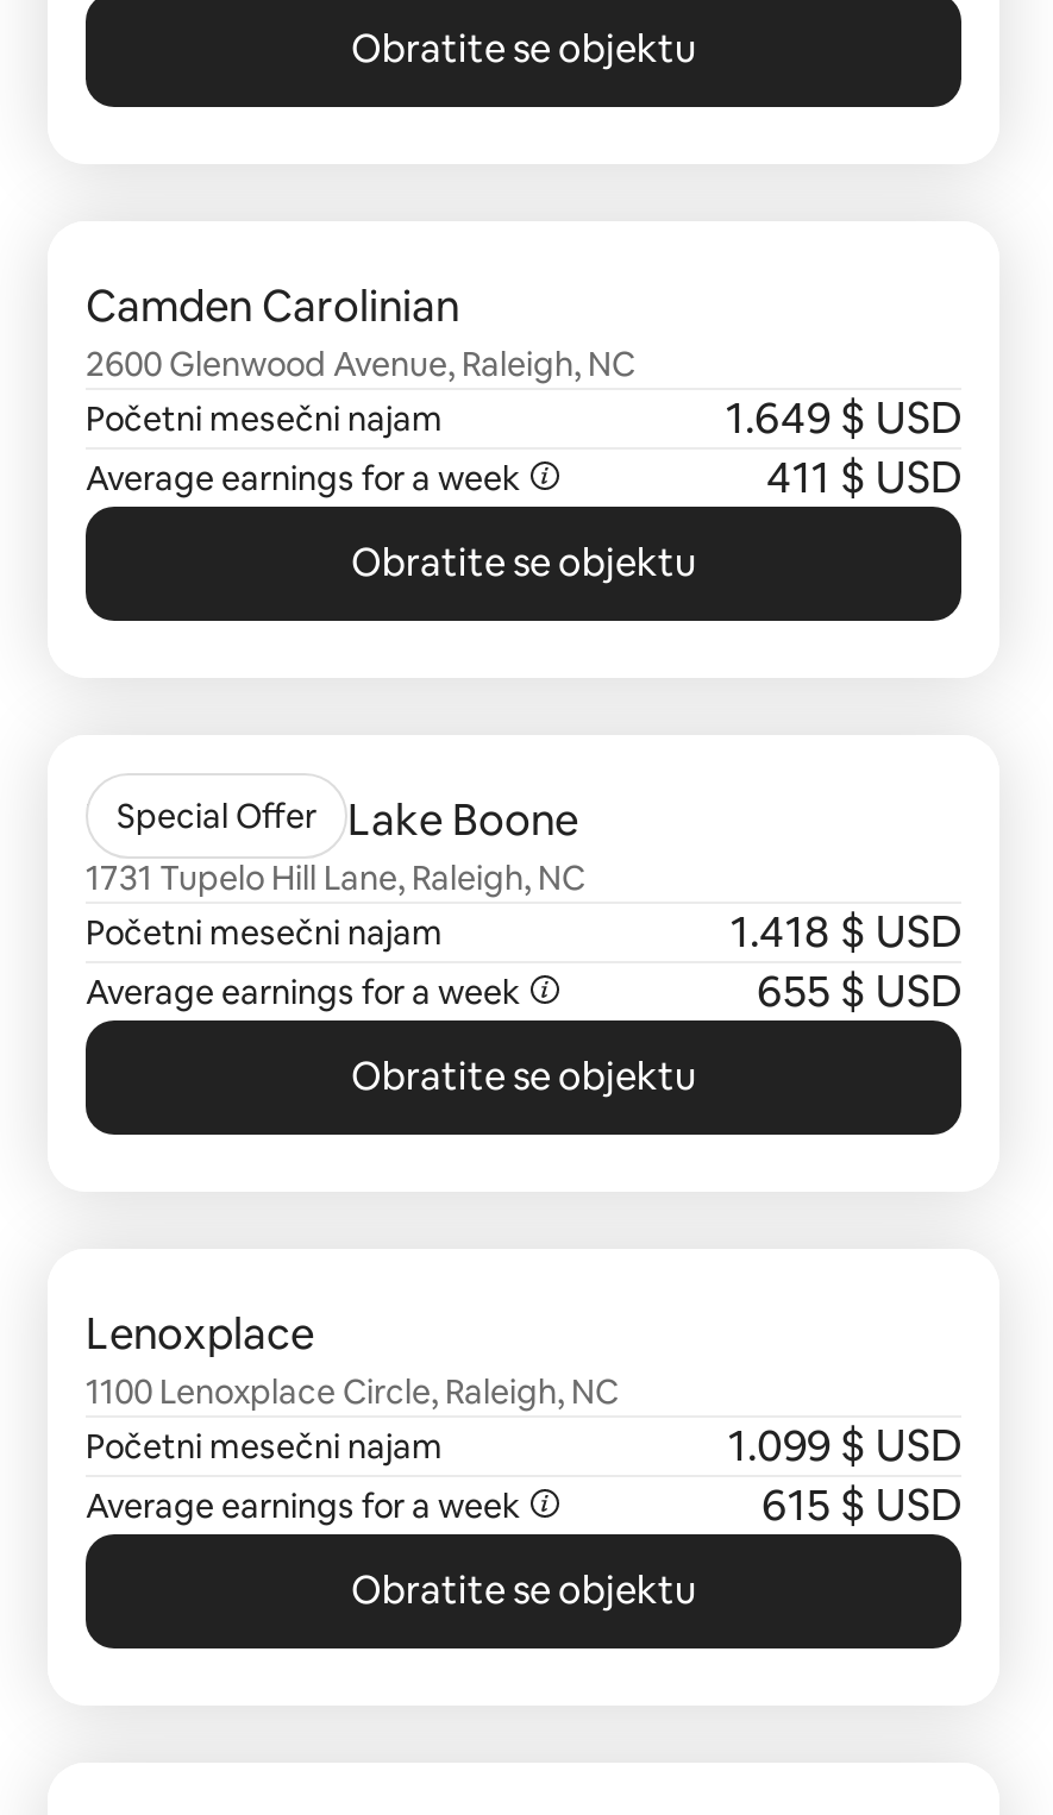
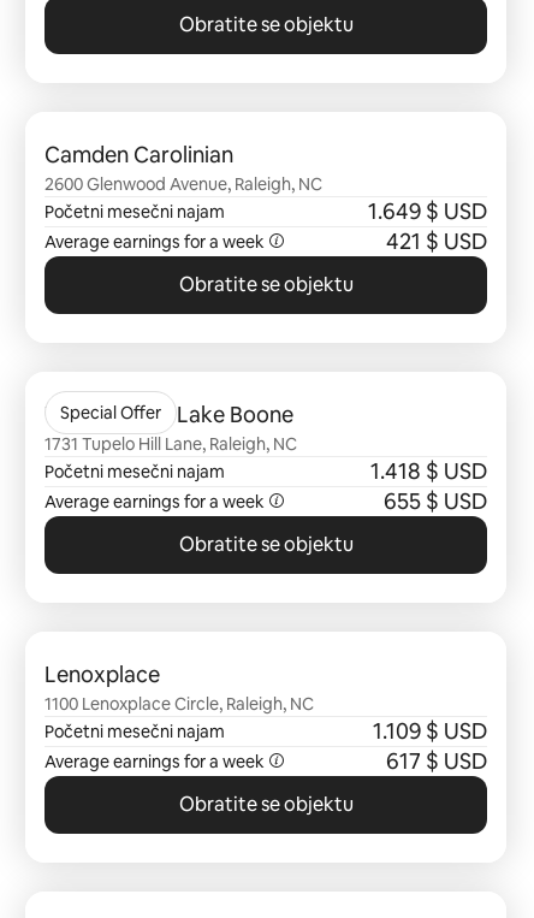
[766,450,961,504] 411 $ USD -> [386,227,487,255] 421 $ USD
[728,1418,961,1472] 1.099 $ USD -> [373,717,487,745] 1.109 $ USD
[761,1477,961,1532] 615 $ USD -> [386,747,487,775] 617 $ USD

